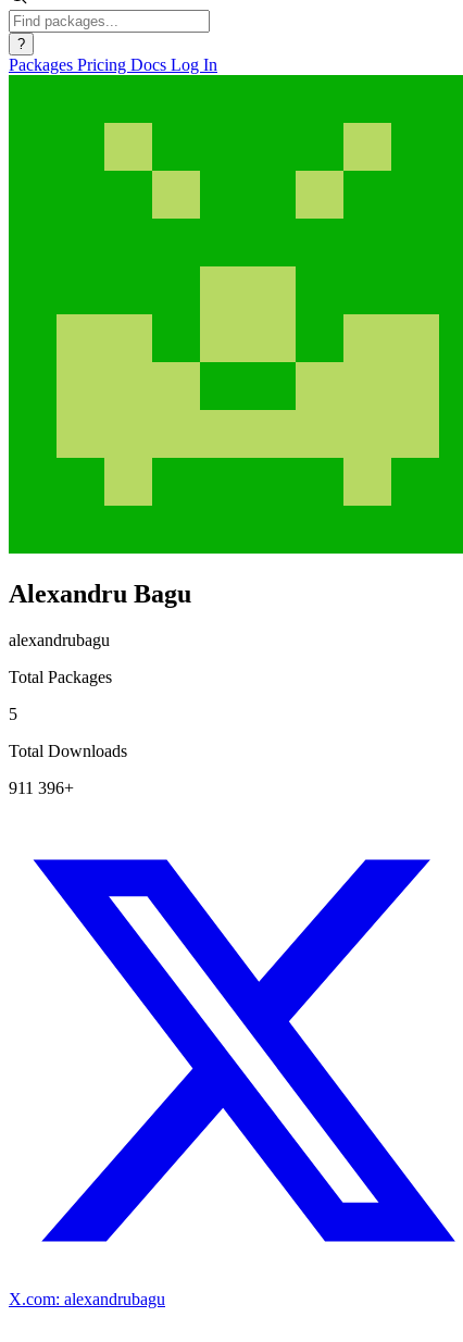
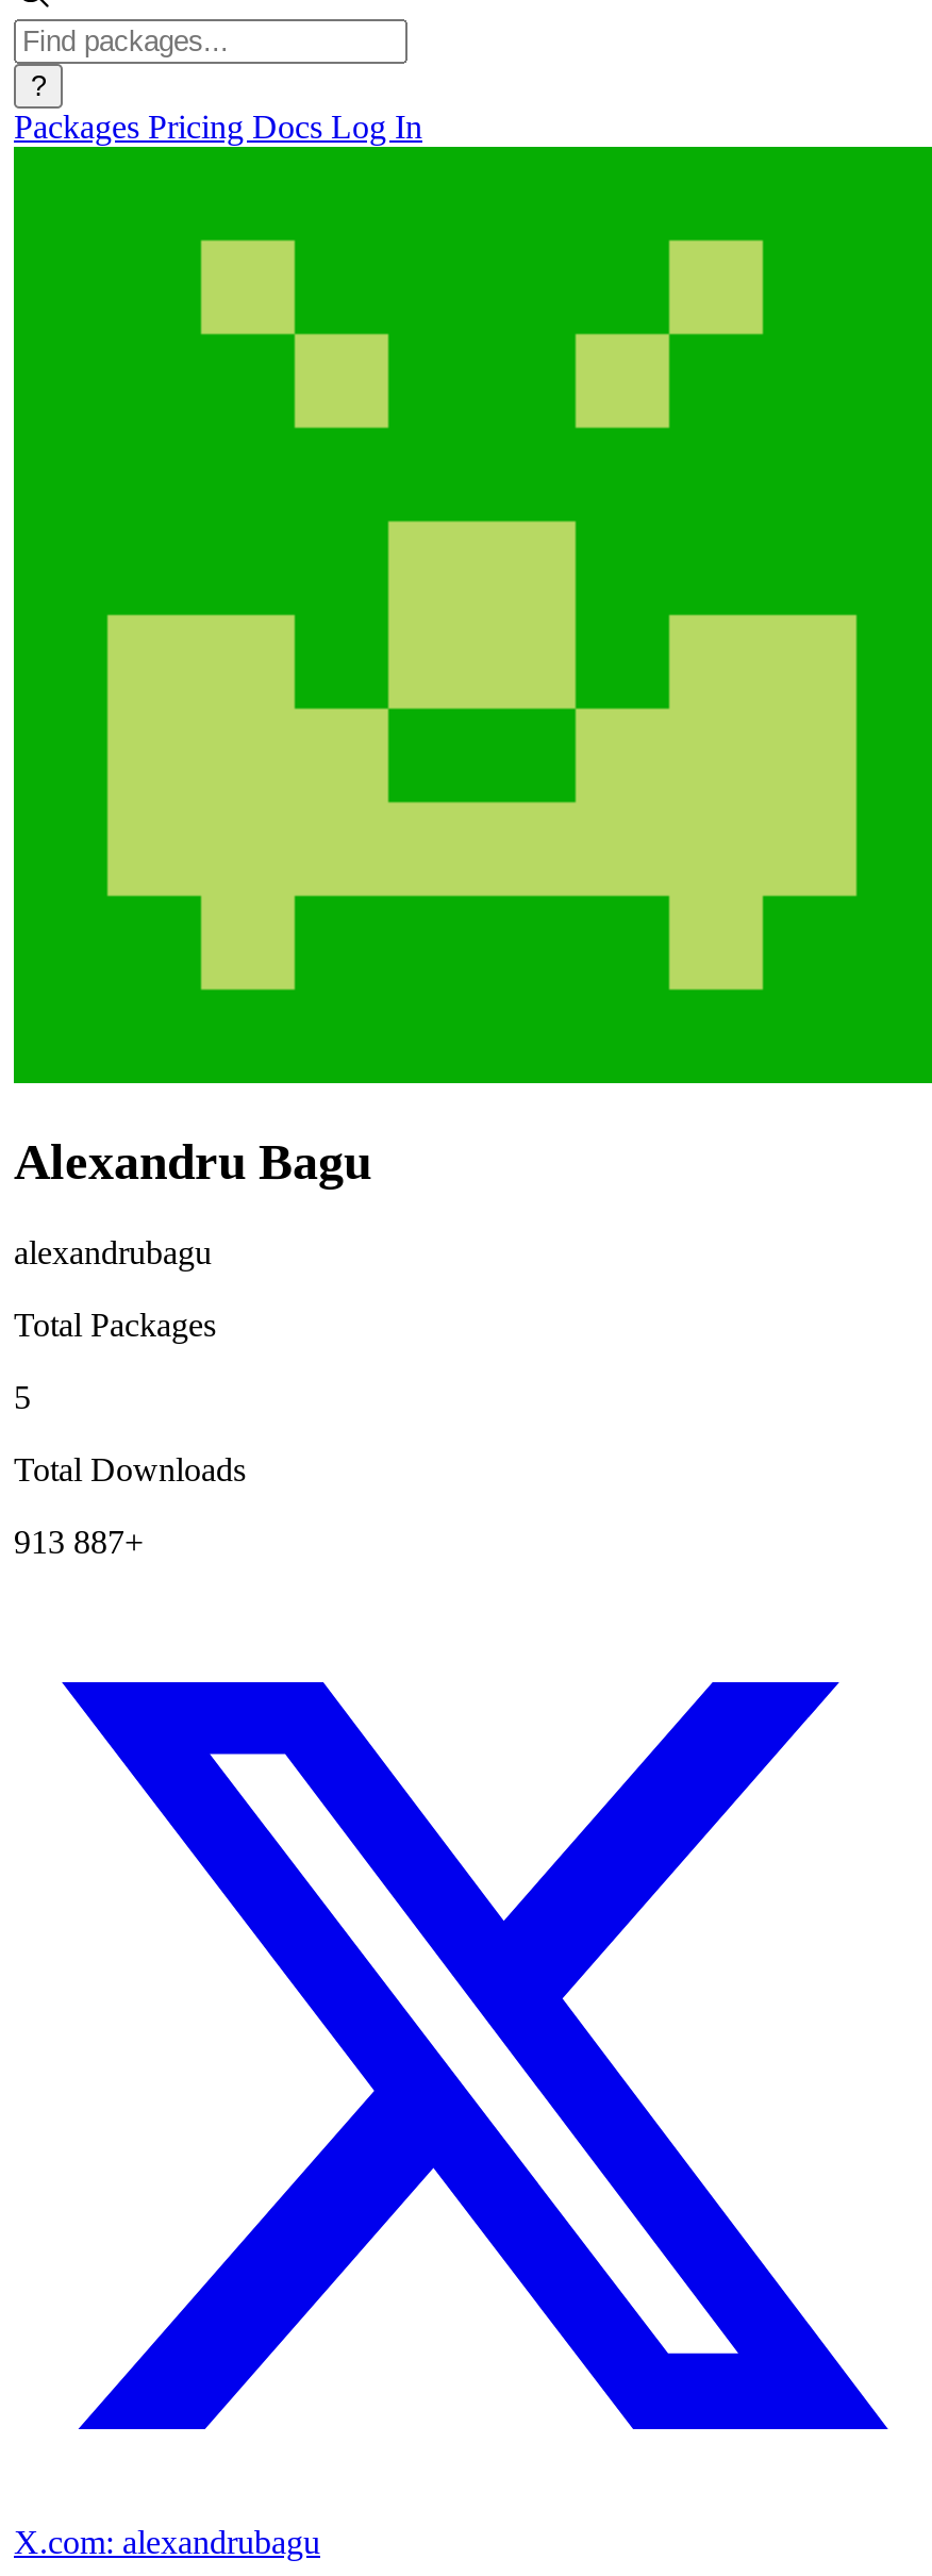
[9,778,74,797] 911 396+ -> [14,1523,144,1559] 913 887+

